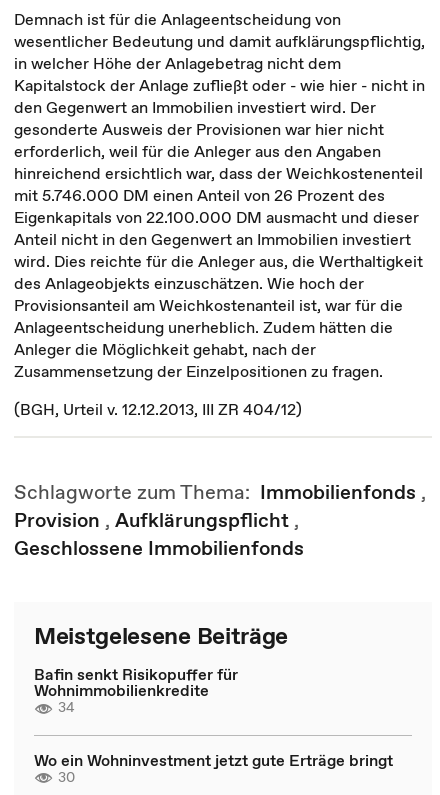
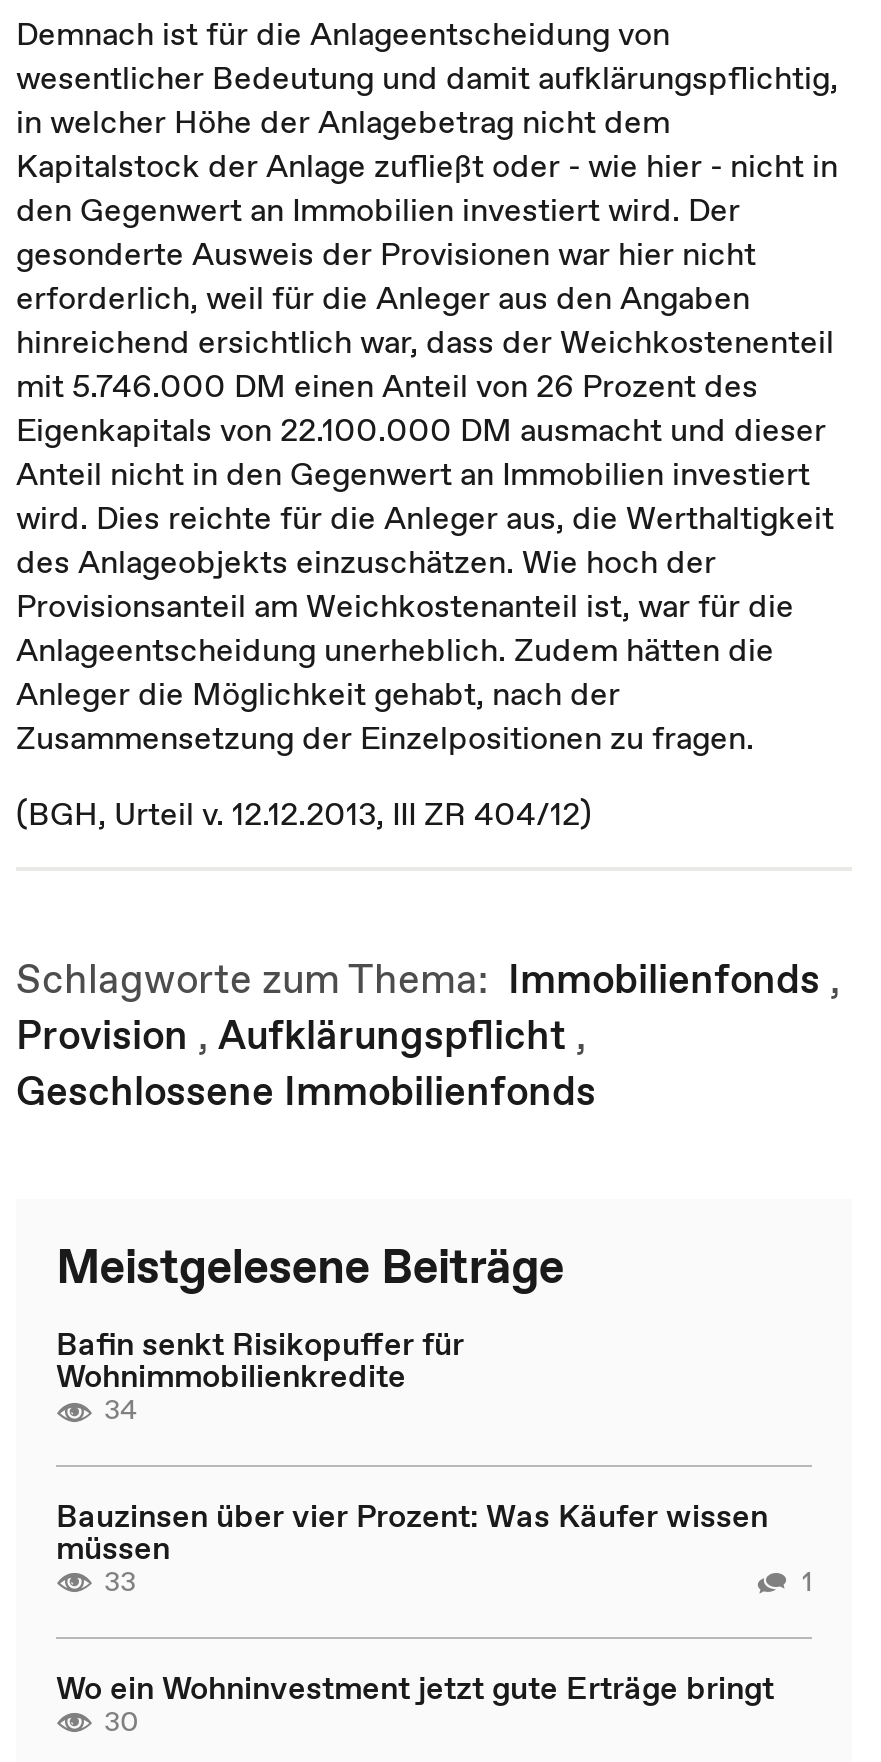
none -> [56,1492,812,1600] Bauzinsen über vier Prozent: Was Käufer wissen | müssen | 33 | 1

